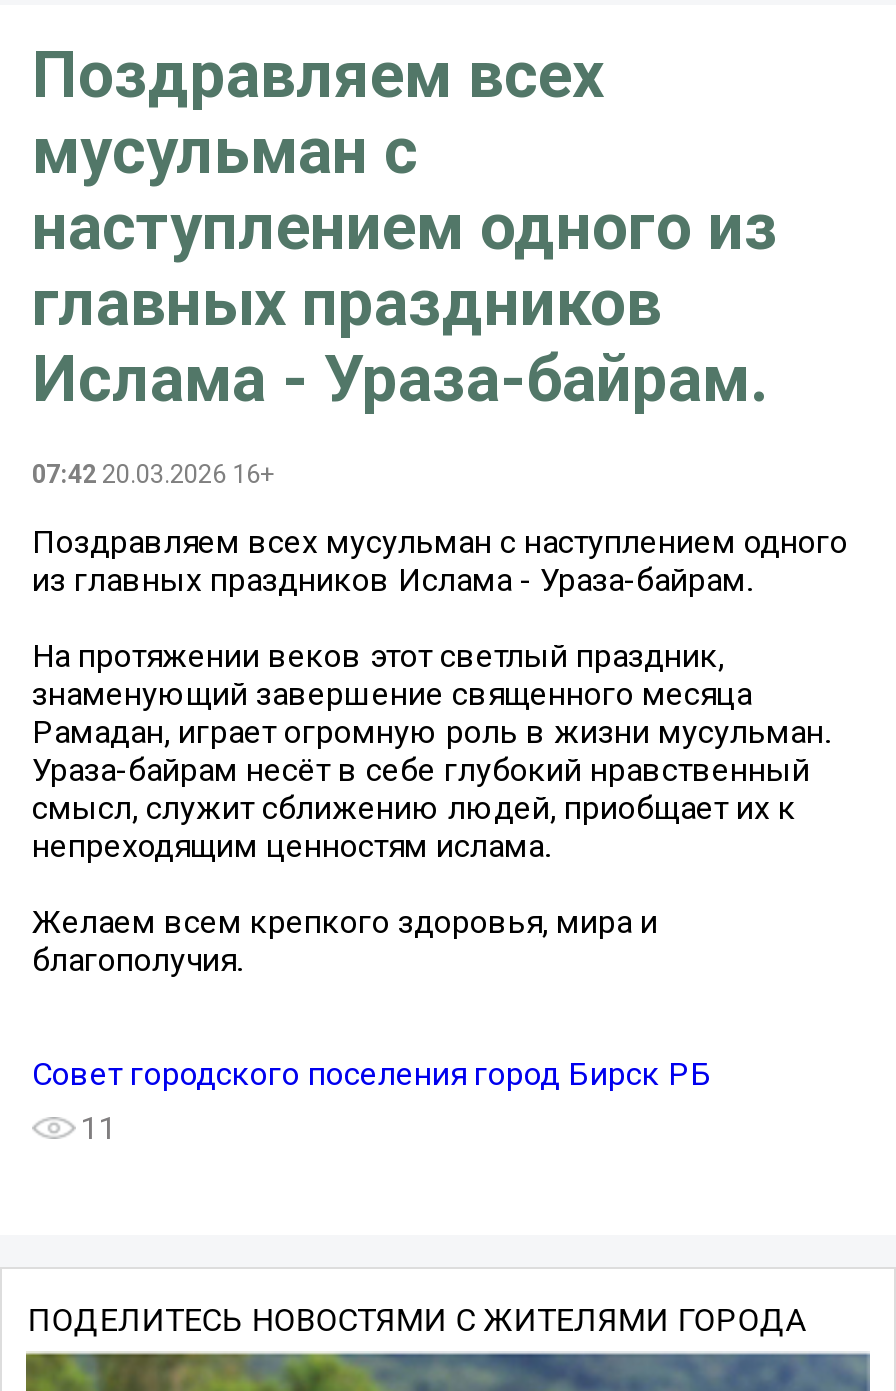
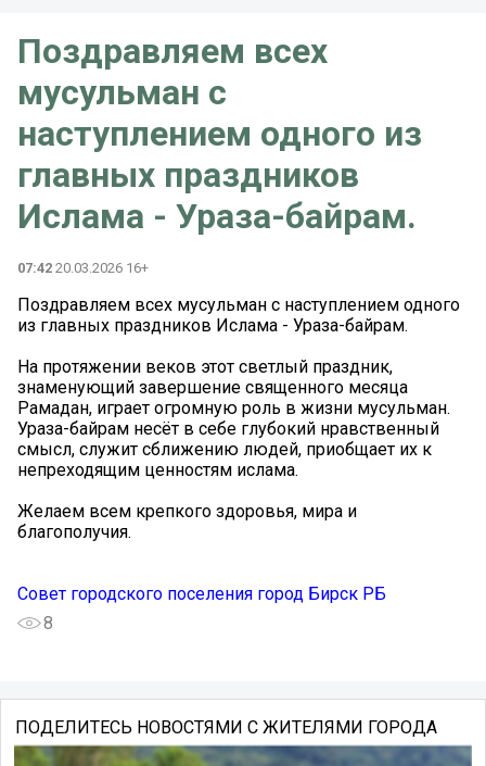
[80,1108,116,1146] 11 -> [43,612,53,633] 8

